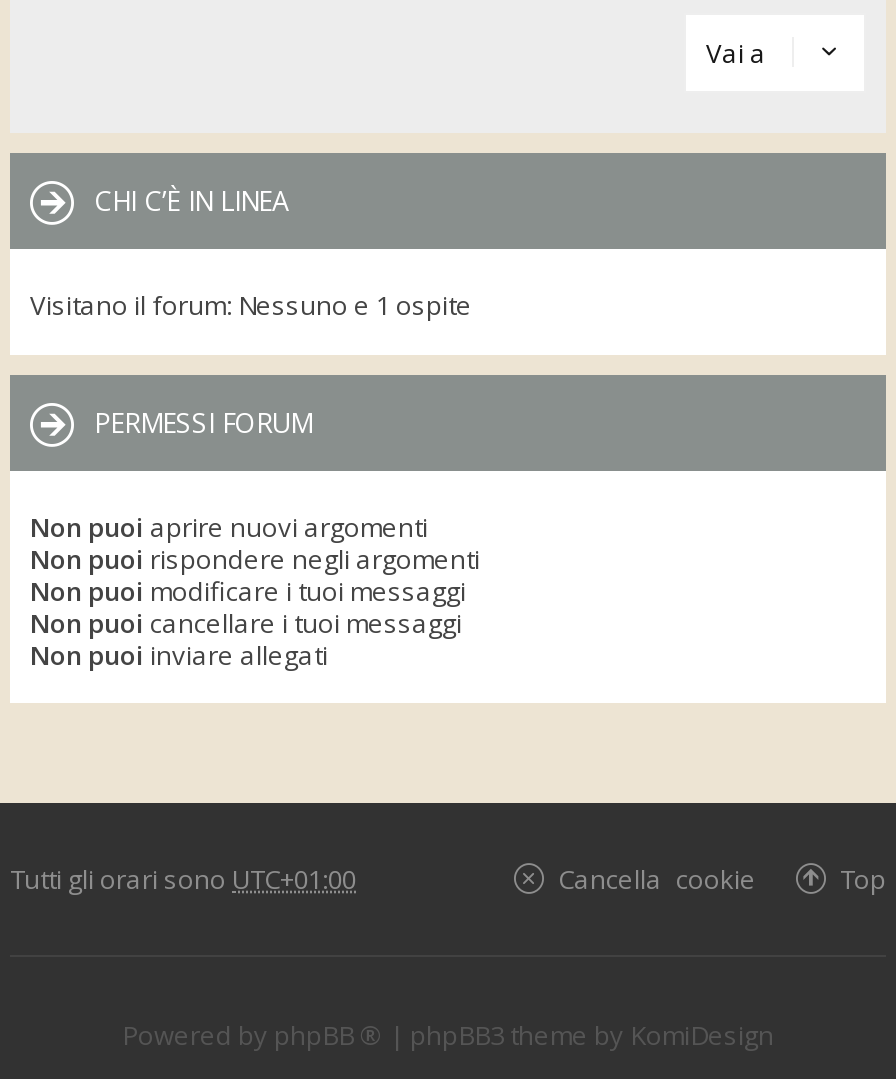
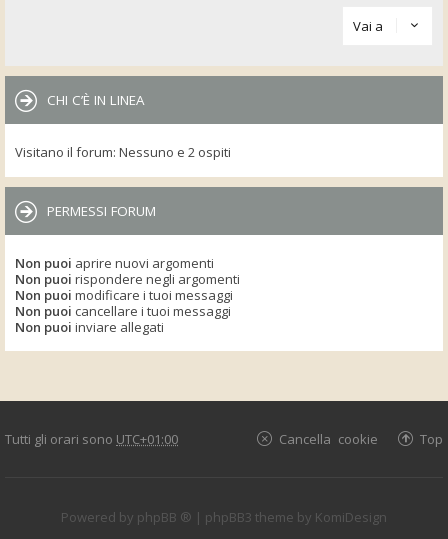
[30,287,472,323] Visitano il forum: Nessuno e 1 ospite -> [15,143,231,161] Visitano il forum: Nessuno e 2 ospiti

